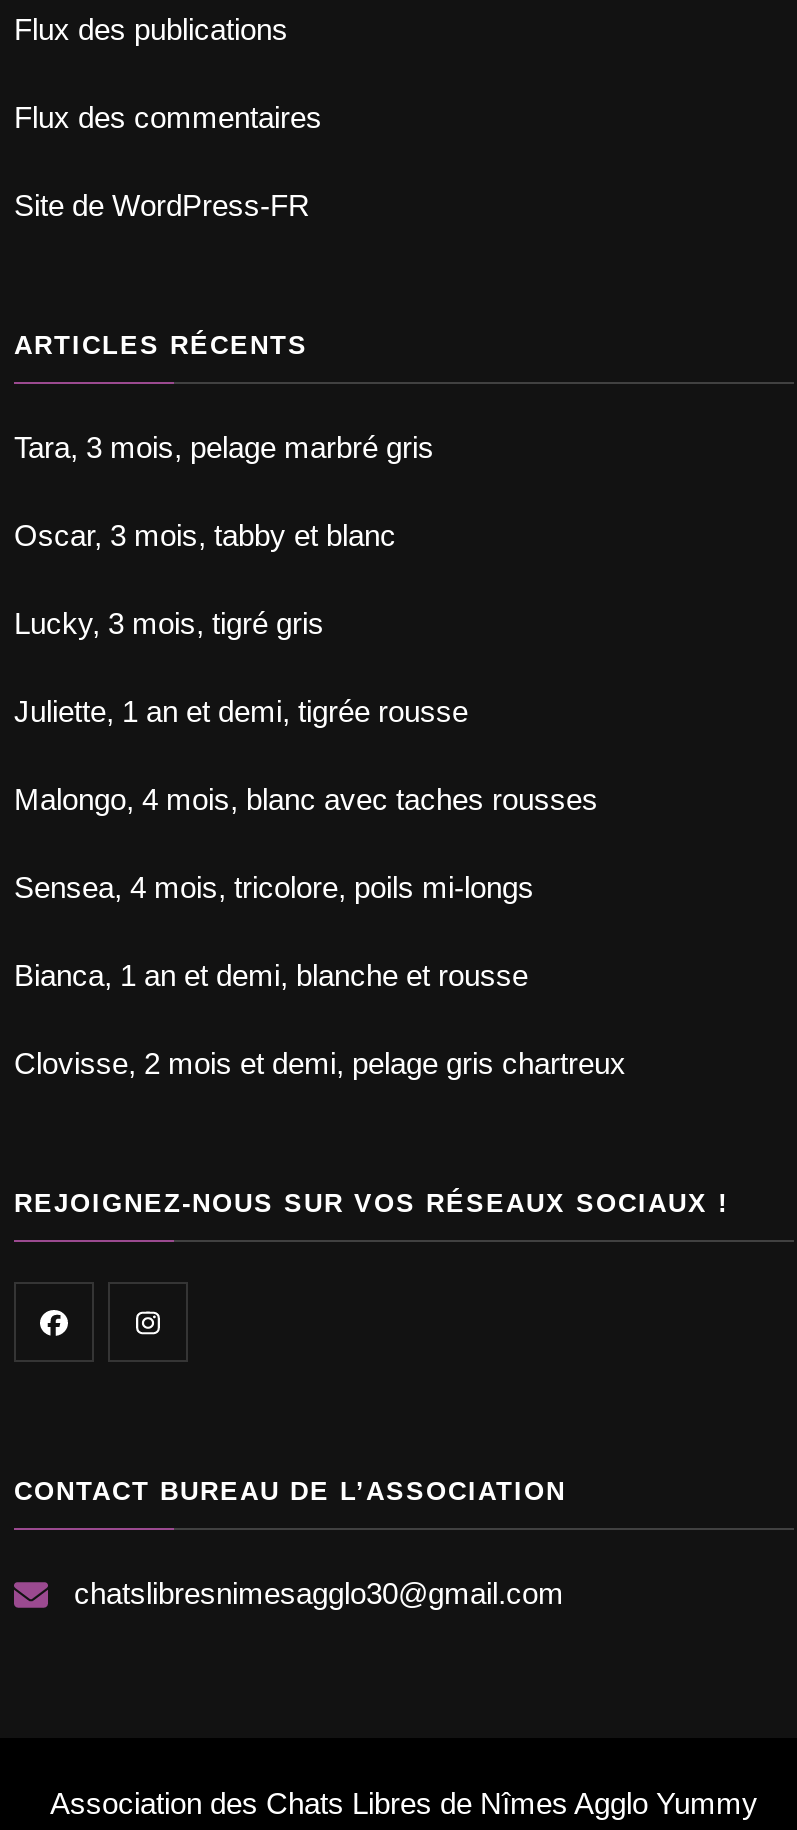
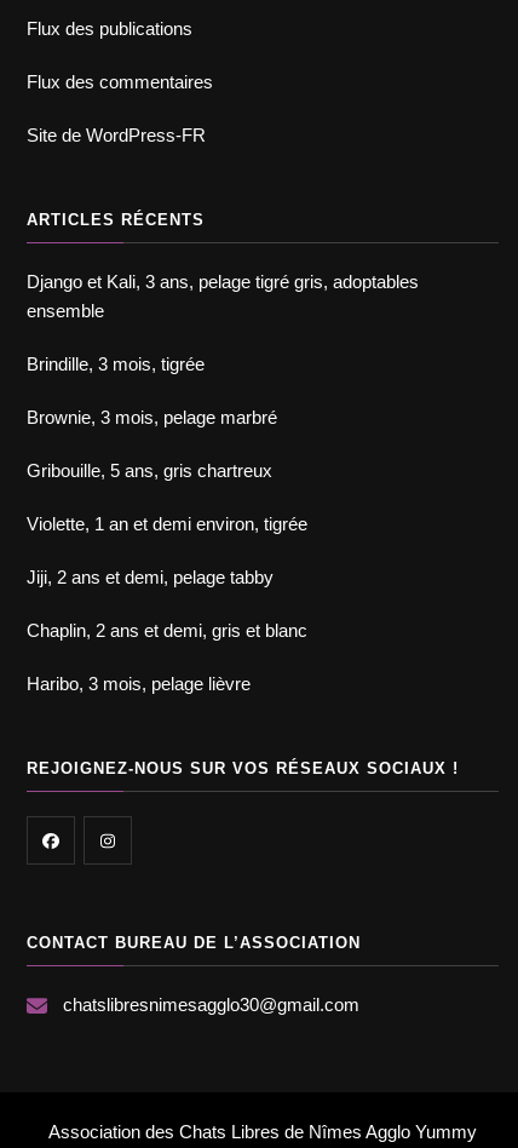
[14,431,434,465] Tara, 3 mois, pelage marbré gris -> [27,272,419,321] Django et Kali, 3 ans, pelage tigré gris, adoptables | ensemble
[14,519,396,553] Oscar, 3 mois, tabby et blanc -> [27,354,205,375] Brindille, 3 mois, tigrée
[14,607,324,641] Lucky, 3 mois, tigré gris -> [27,407,277,428] Brownie, 3 mois, pelage marbré
[14,695,468,729] Juliette, 1 an et demi, tigrée rousse -> [27,461,272,481] Gribouille, 5 ans, gris chartreux
[14,783,598,817] Malongo, 4 mois, blanc avec taches rousses -> [27,514,307,535] Violette, 1 an et demi environ, tigrée
[14,871,534,905] Sensea, 4 mois, tricolore, poils mi-longs -> [27,567,274,588] Jiji, 2 ans et demi, pelage tabby
[14,959,528,993] Bianca, 1 an et demi, blanche et rousse -> [27,621,307,641] Chaplin, 2 ans et demi, gris et blanc
[14,1047,626,1081] Clovisse, 2 mois et demi, pelage gris chartreux -> [27,674,251,694] Haribo, 3 mois, pelage lièvre

